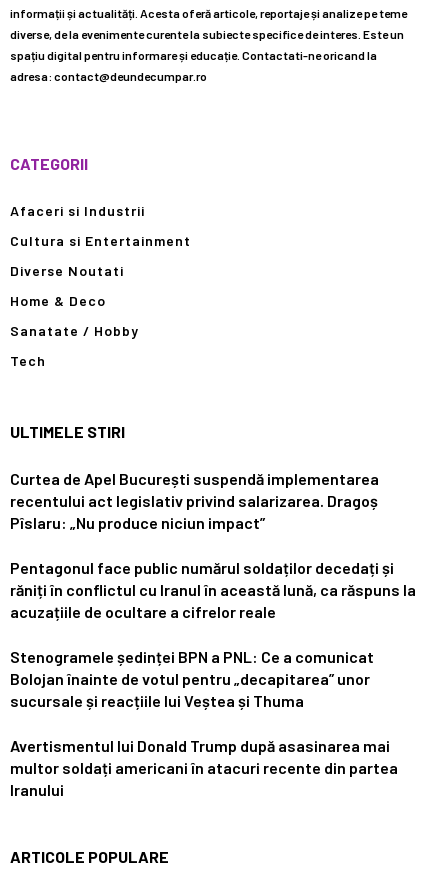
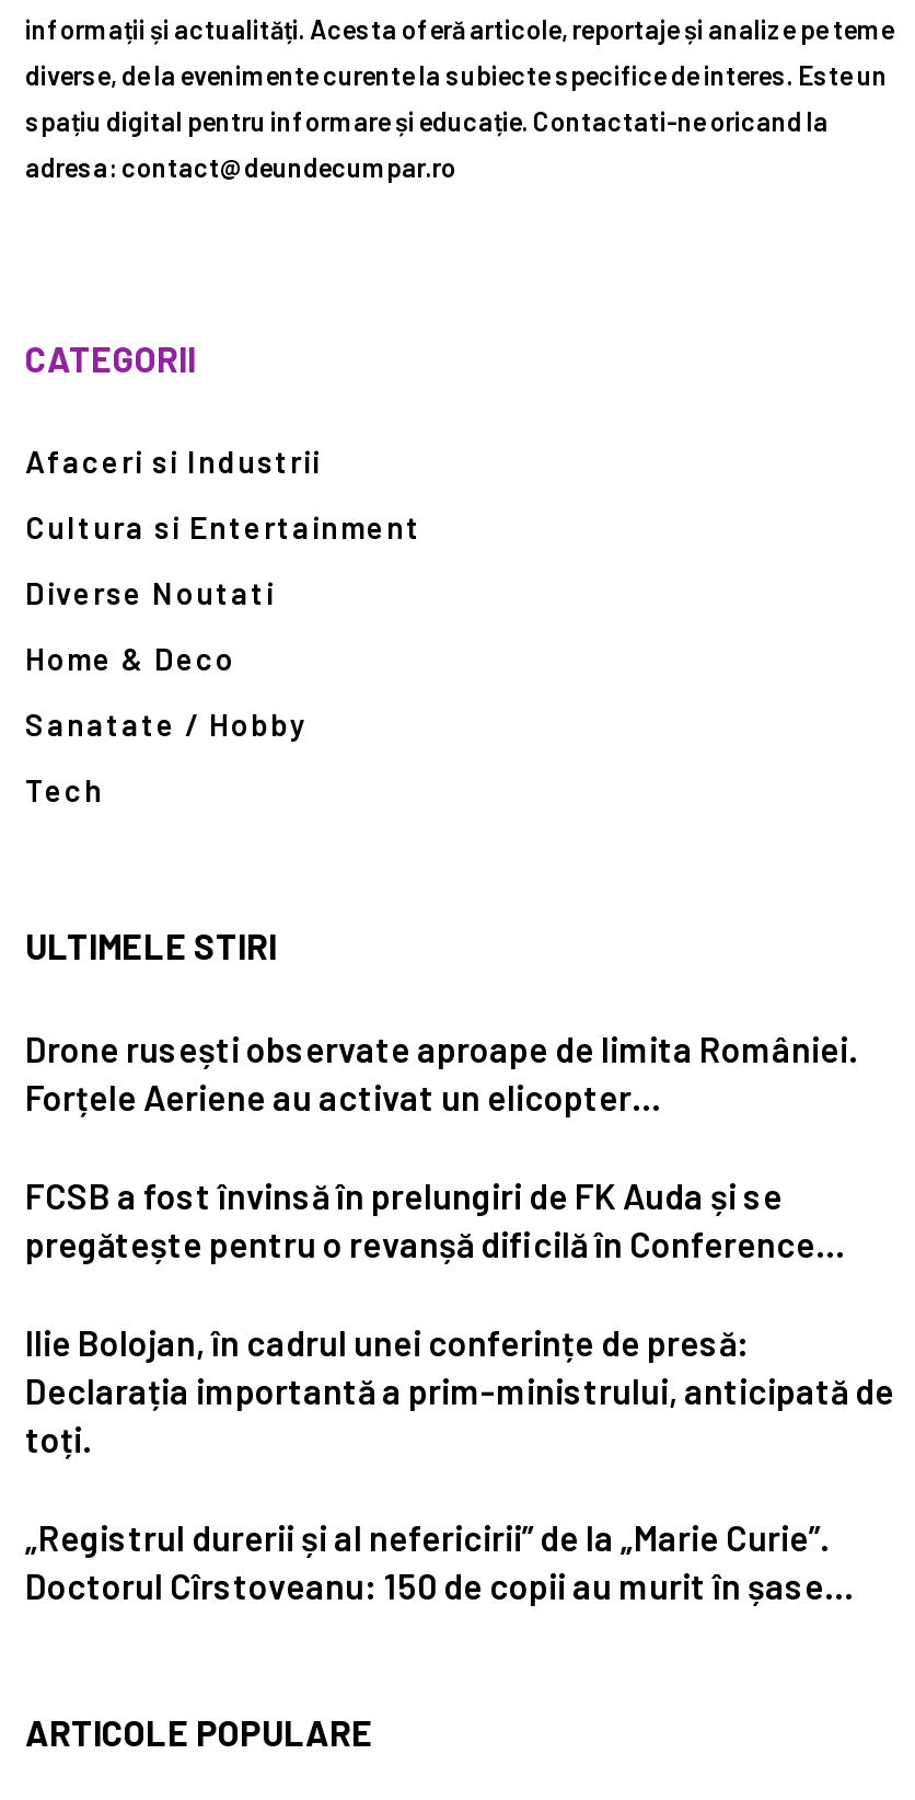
[10,468,379,531] Curtea de Apel București suspendă implementarea | recentului act legislativ privind salarizarea. Dragoș | Pîslaru: „Nu produce niciun impact” -> [25,1027,857,1116] Drone rusești observate aproape de limita României. | Forțele Aeriene au activat un elicopter…
[10,557,416,620] Pentagonul face public numărul soldaților decedați și | răniți în conflictul cu Iranul în această lună, ca răspuns la | acuzațiile de ocultare a cifrelor reale -> [25,1173,846,1263] FCSB a fost învinsă în prelungiri de FK Auda și se | pregătește pentru o revanșă dificilă în Conference…
[10,646,374,709] Stenogramele ședinței BPN a PNL: Ce a comunicat | Bolojan înainte de votul pentru „decapitarea” unor | sucursale și reacțiile lui Veștea și Thuma -> [25,1320,894,1458] Ilie Bolojan, în cadrul unei conferințe de presă: | Declarația importantă a prim-ministrului, anticipată de | toți.
[10,735,398,798] Avertismentul lui Donald Trump după asasinarea mai | multor soldați americani în atacuri recente din partea | Iranului -> [25,1515,855,1605] „Registrul durerii și al nefericirii” de la „Marie Curie”. | Doctorul Cîrstoveanu: 150 de copii au murit în șase…

